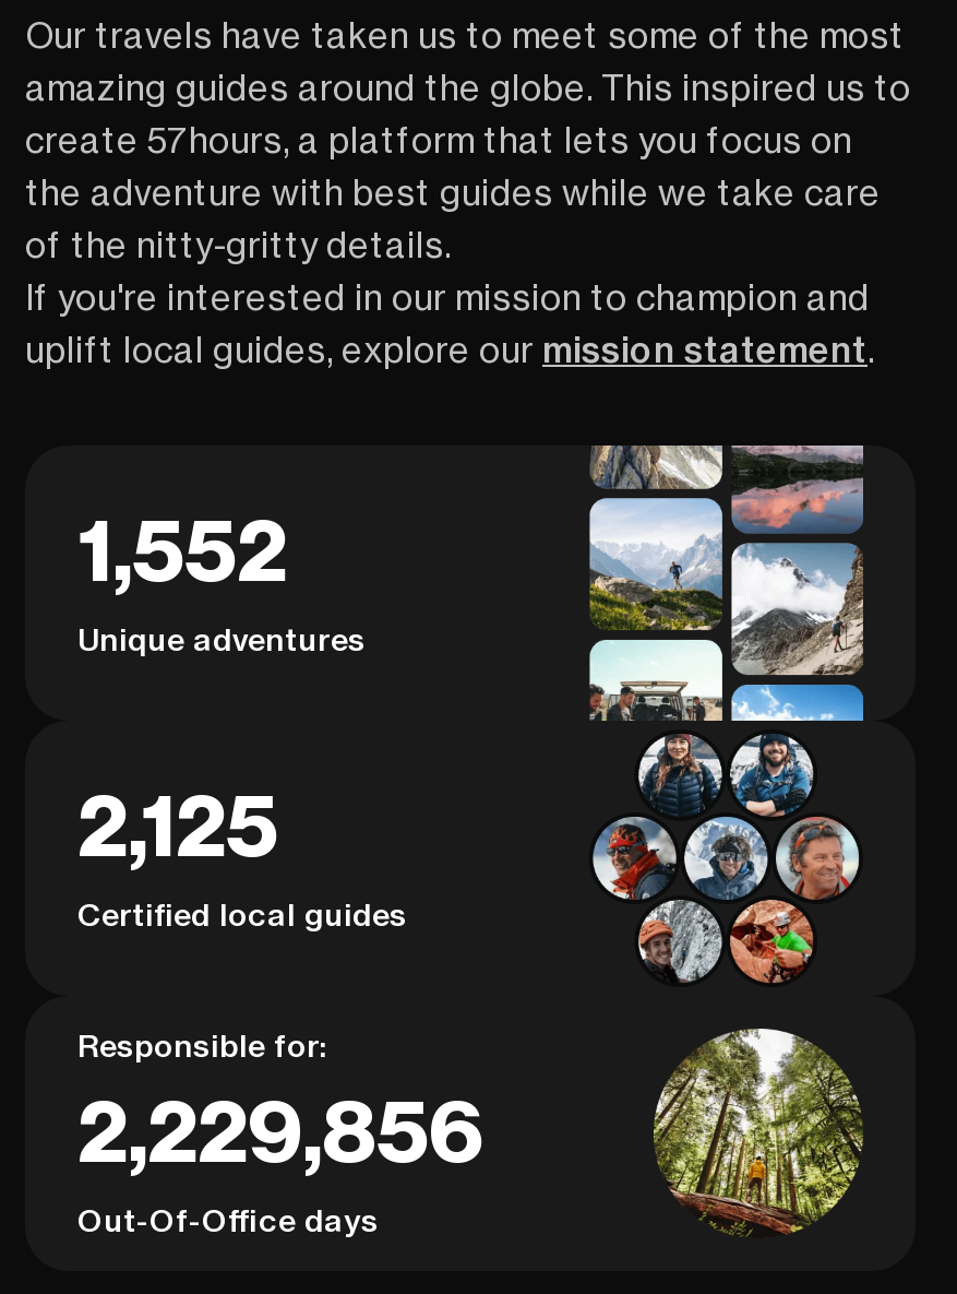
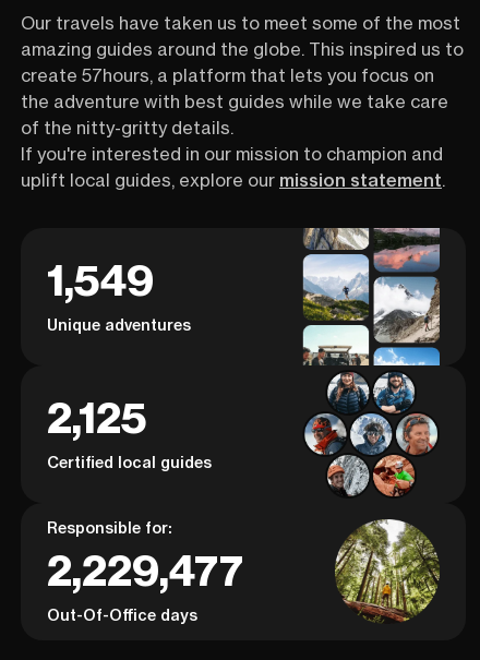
[77,500,287,605] 1,552 -> [47,255,154,308] 1,549
[77,1081,483,1186] 2,229,856 -> [47,546,243,598] 2,229,477

